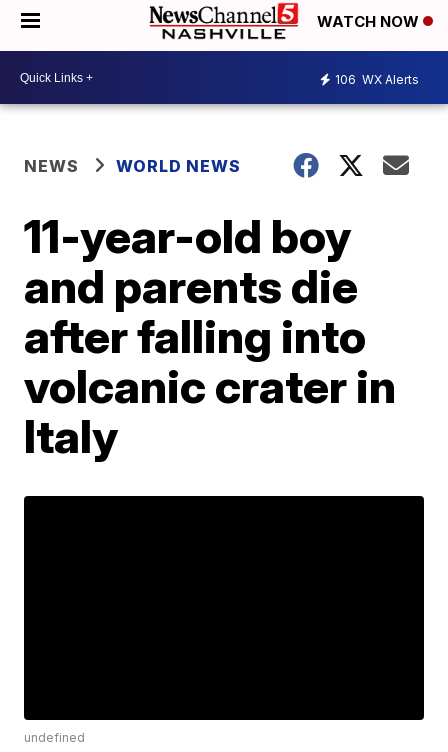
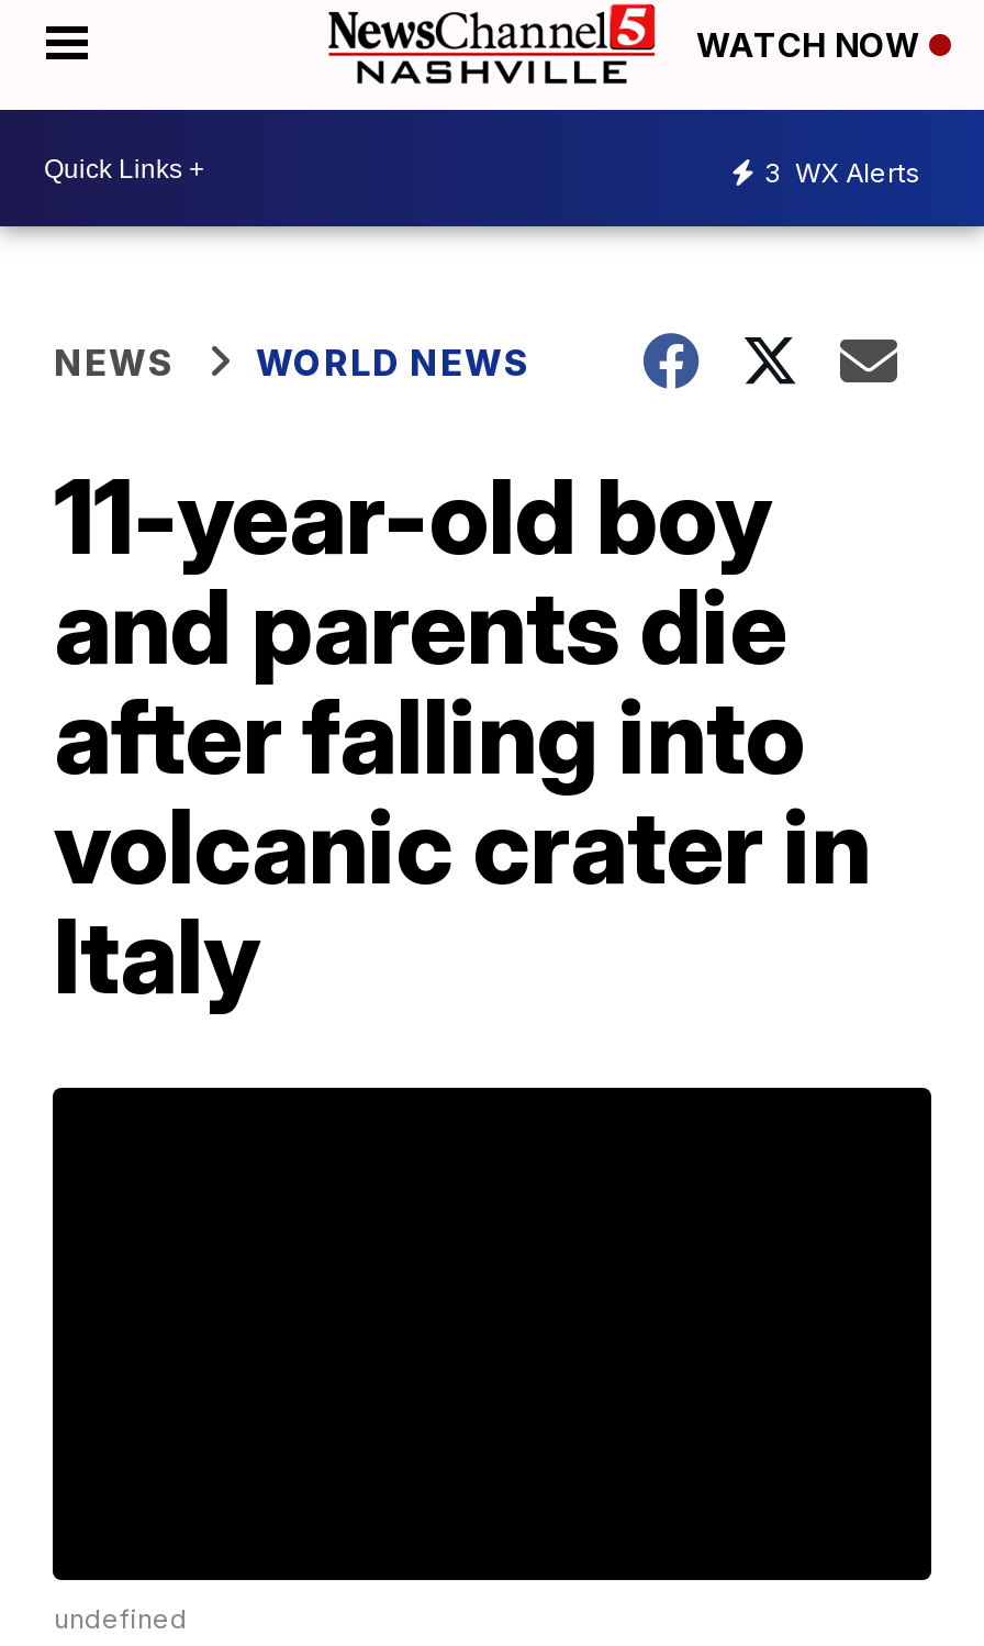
[335,71,419,86] 106 WX Alerts -> [764,155,920,188] 3 WX Alerts

